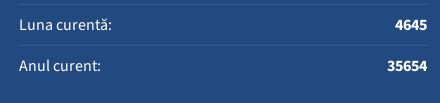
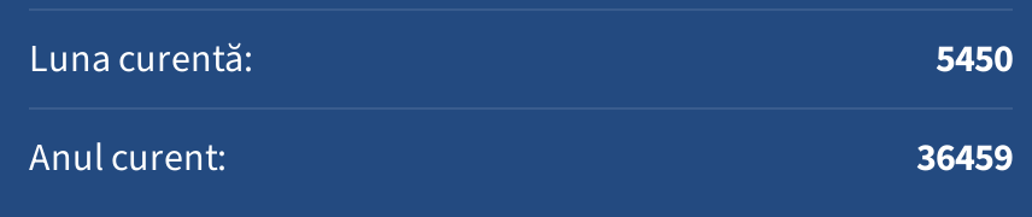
[395,14,427,36] 4645 -> [936,32,1013,85] 5450
[387,55,427,77] 35654 -> [916,130,1013,183] 36459

